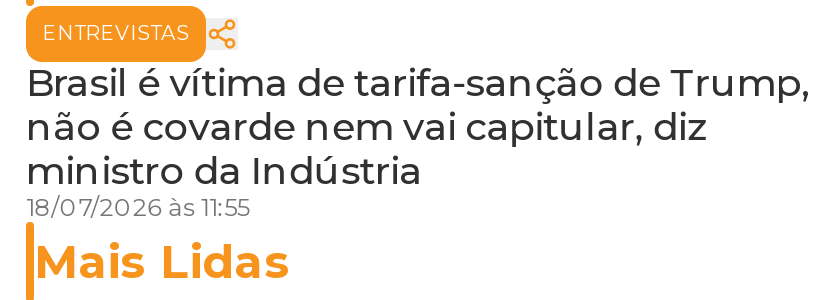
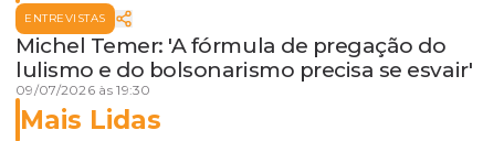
[26,61,810,223] Brasil é vítima de tarifa-sanção de Trump, | não é covarde nem vai capitular, diz | ministro da Indústria | 18/07/2026 às 11:55 -> [15,34,472,99] Michel Temer: 'A fórmula de pregação do | lulismo e do bolsonarismo precisa se esvair' | 09/07/2026 às 19:30

